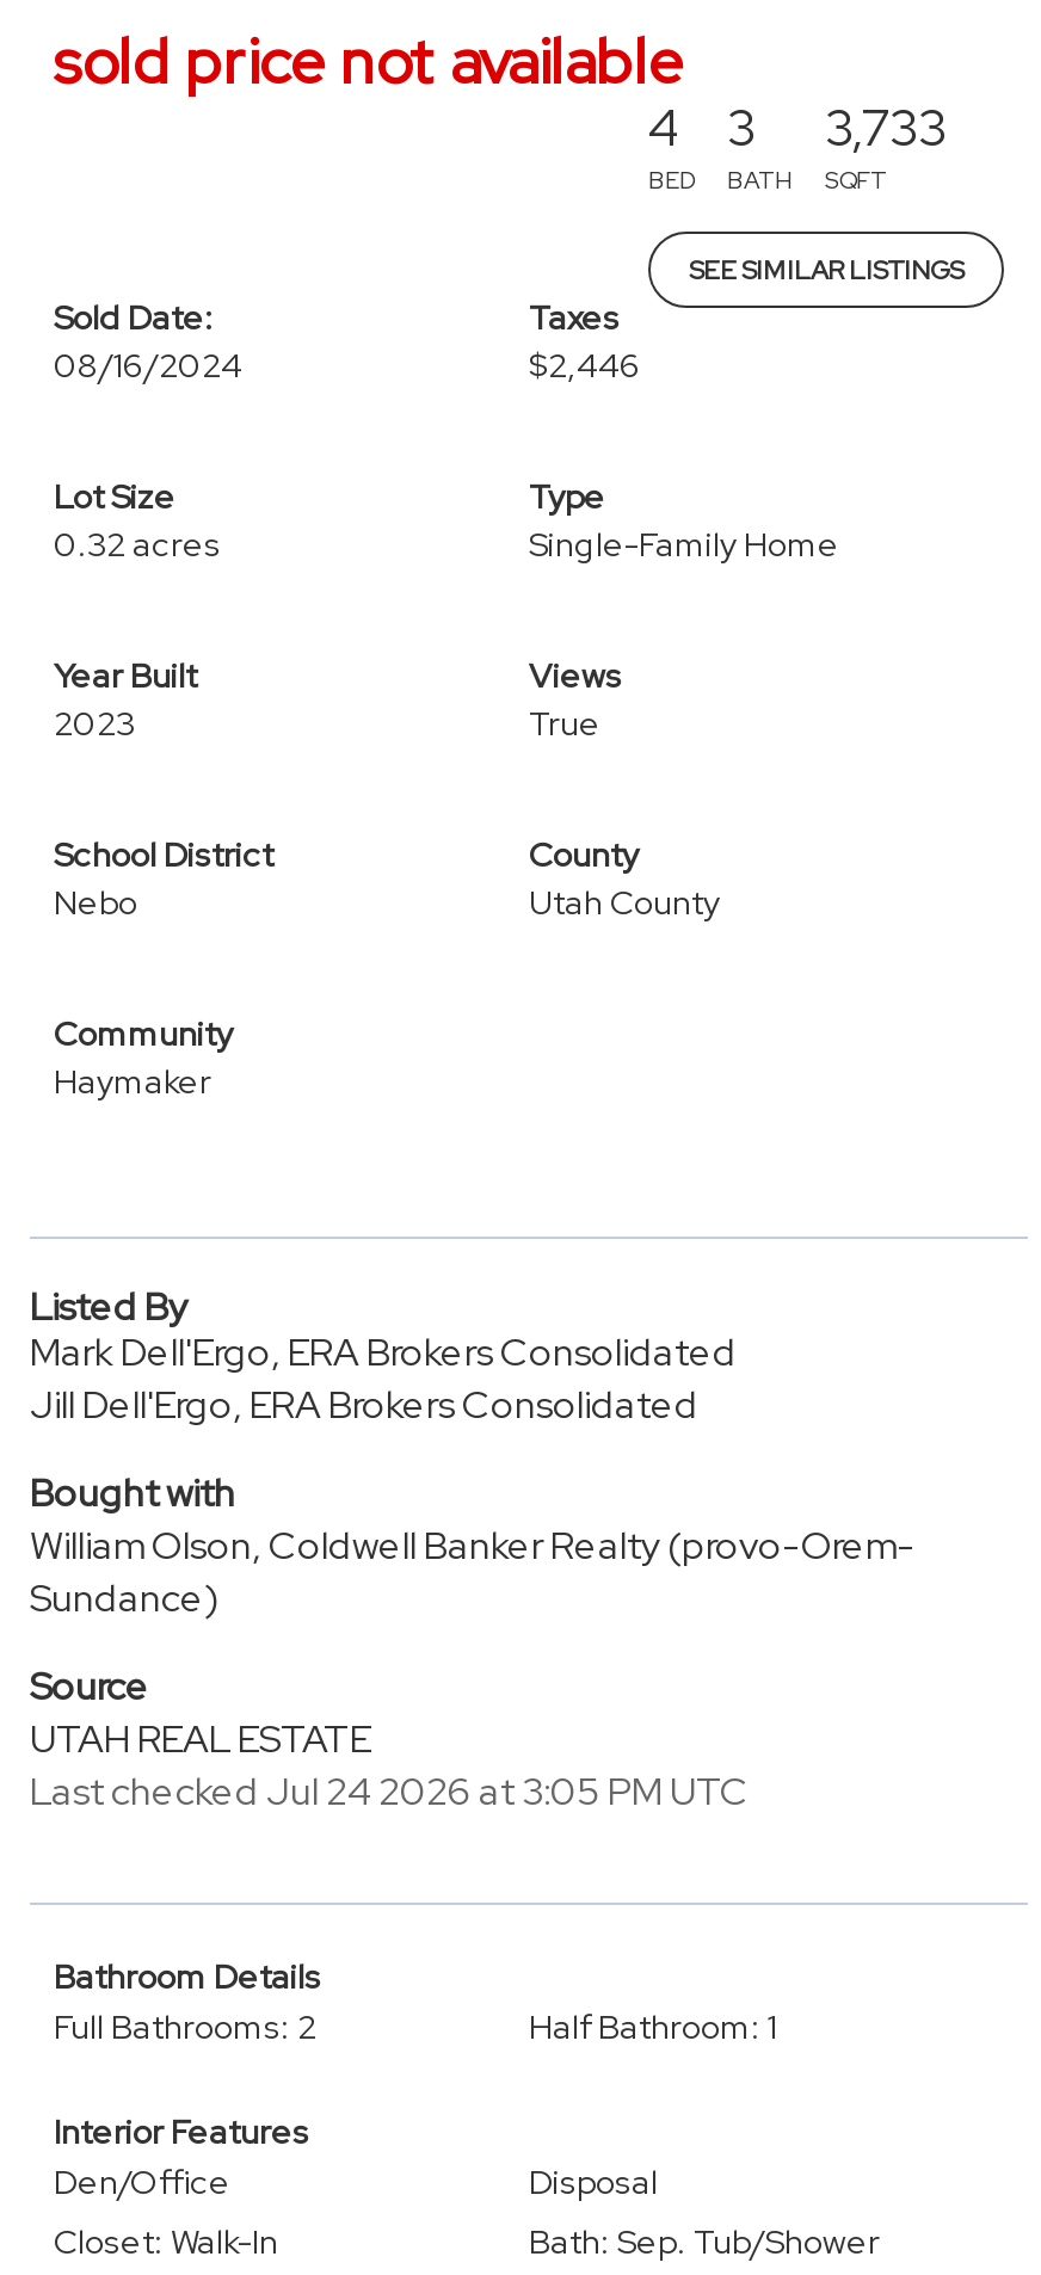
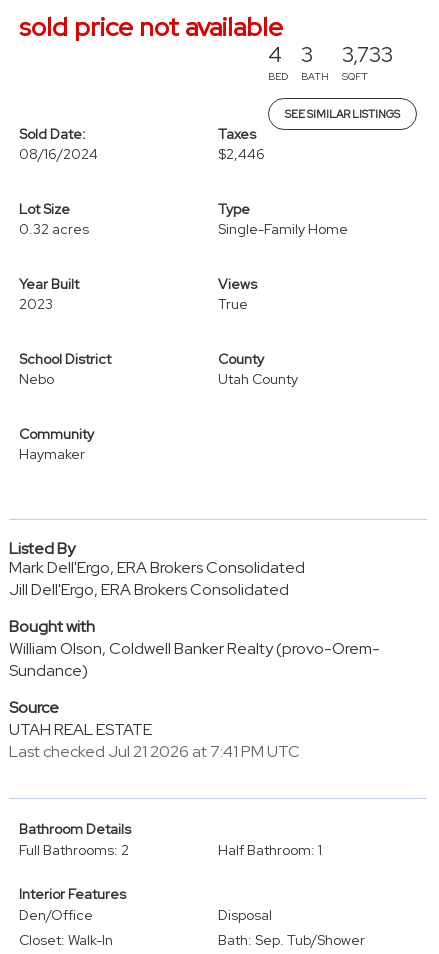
[30,1767,749,1817] Last checked Jul 24 2026 at 3:05 PM UTC -> [9,741,300,762] Last checked Jul 21 2026 at 7:41 PM UTC

